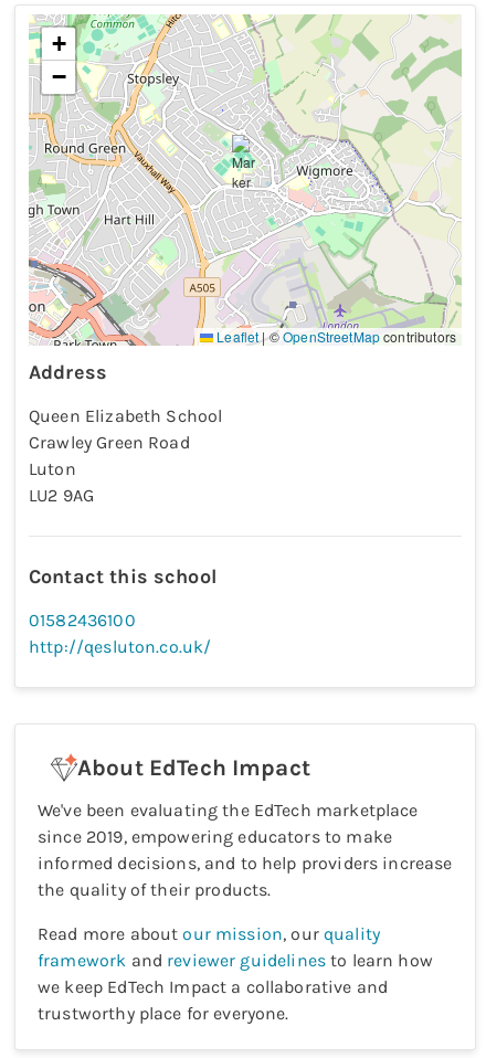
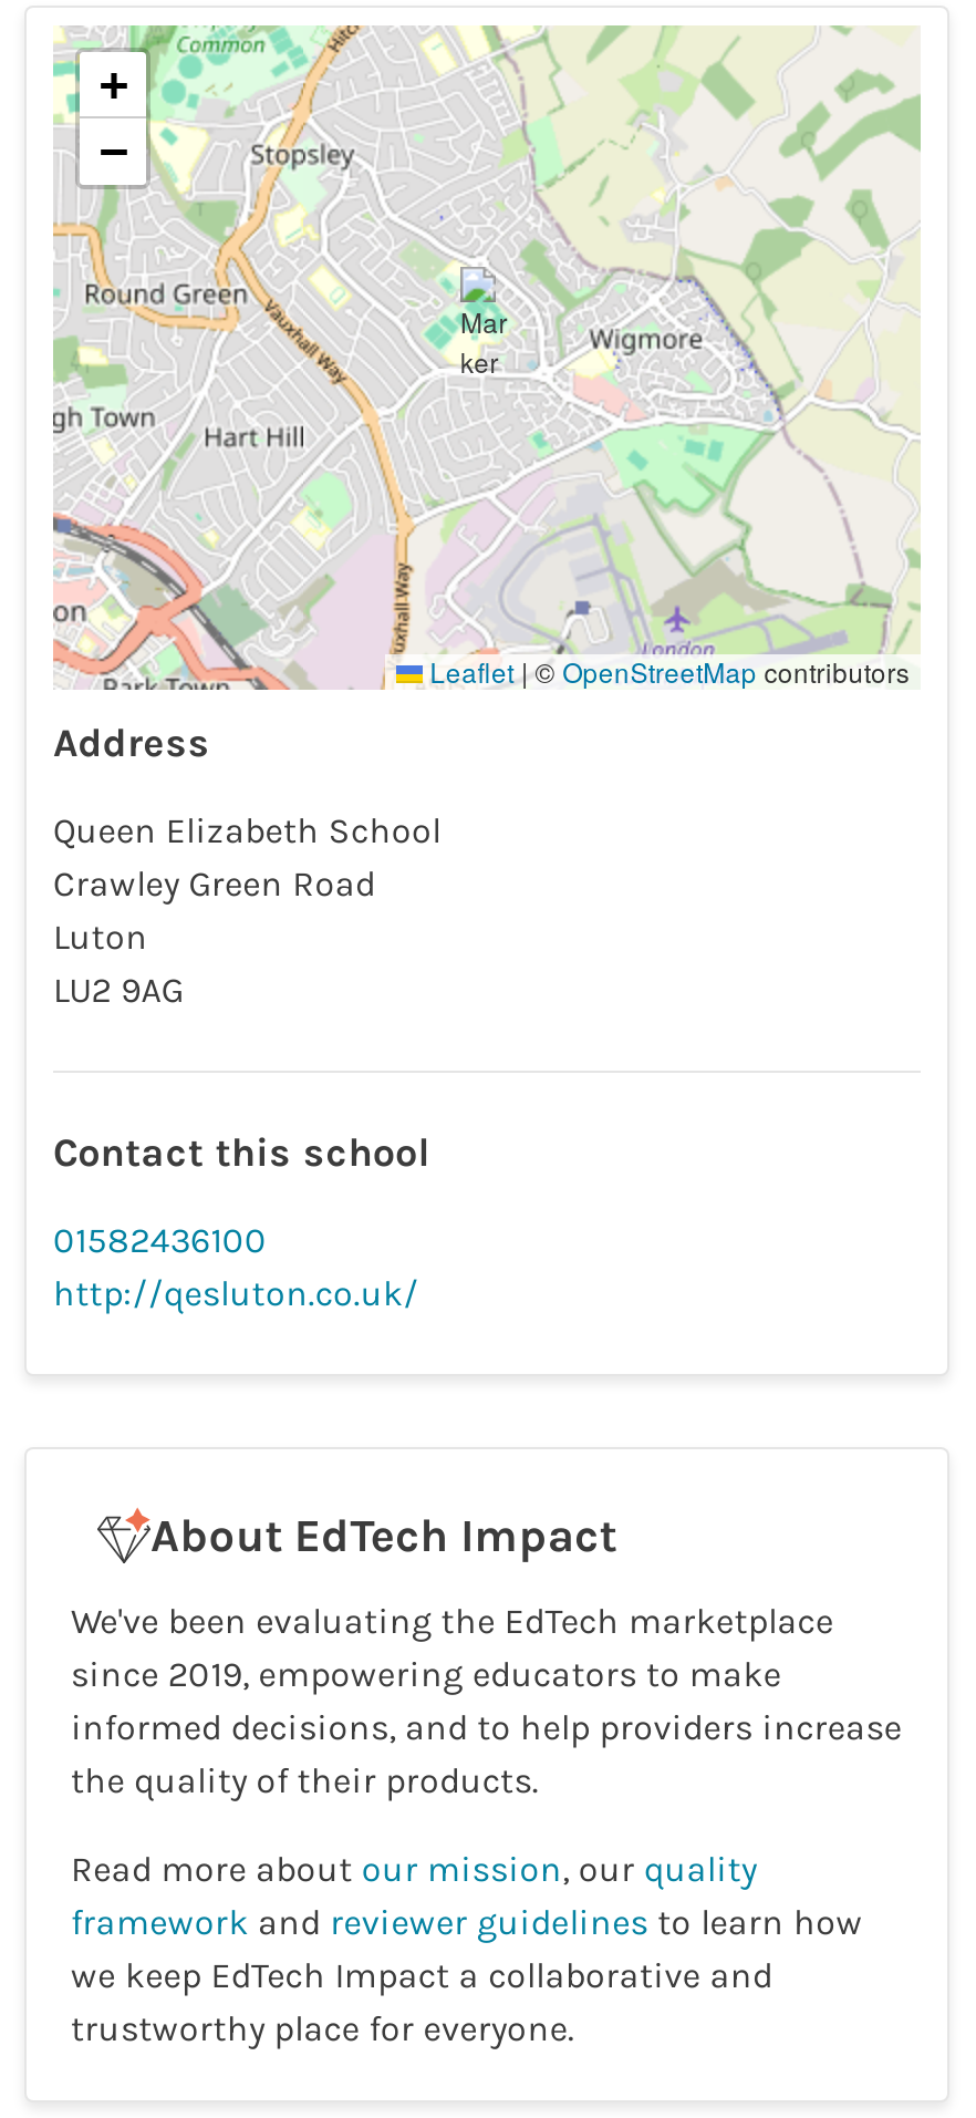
[182,276,222,329] [image] -> [363,552,438,659] [image]

